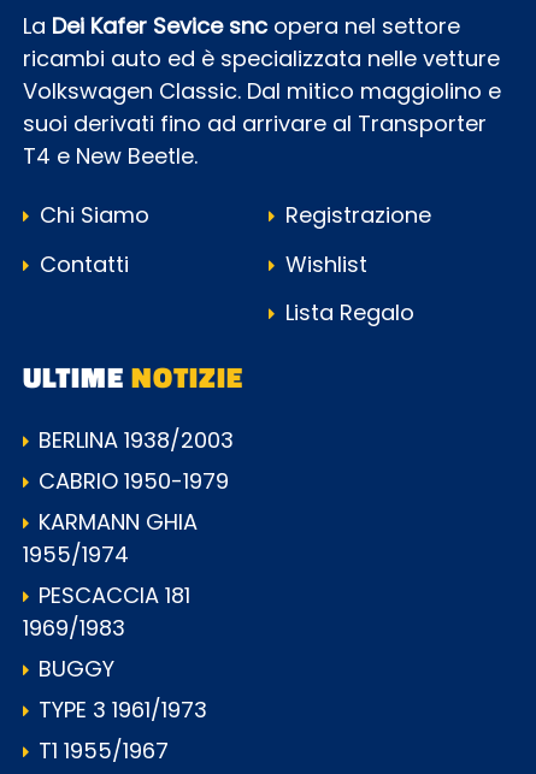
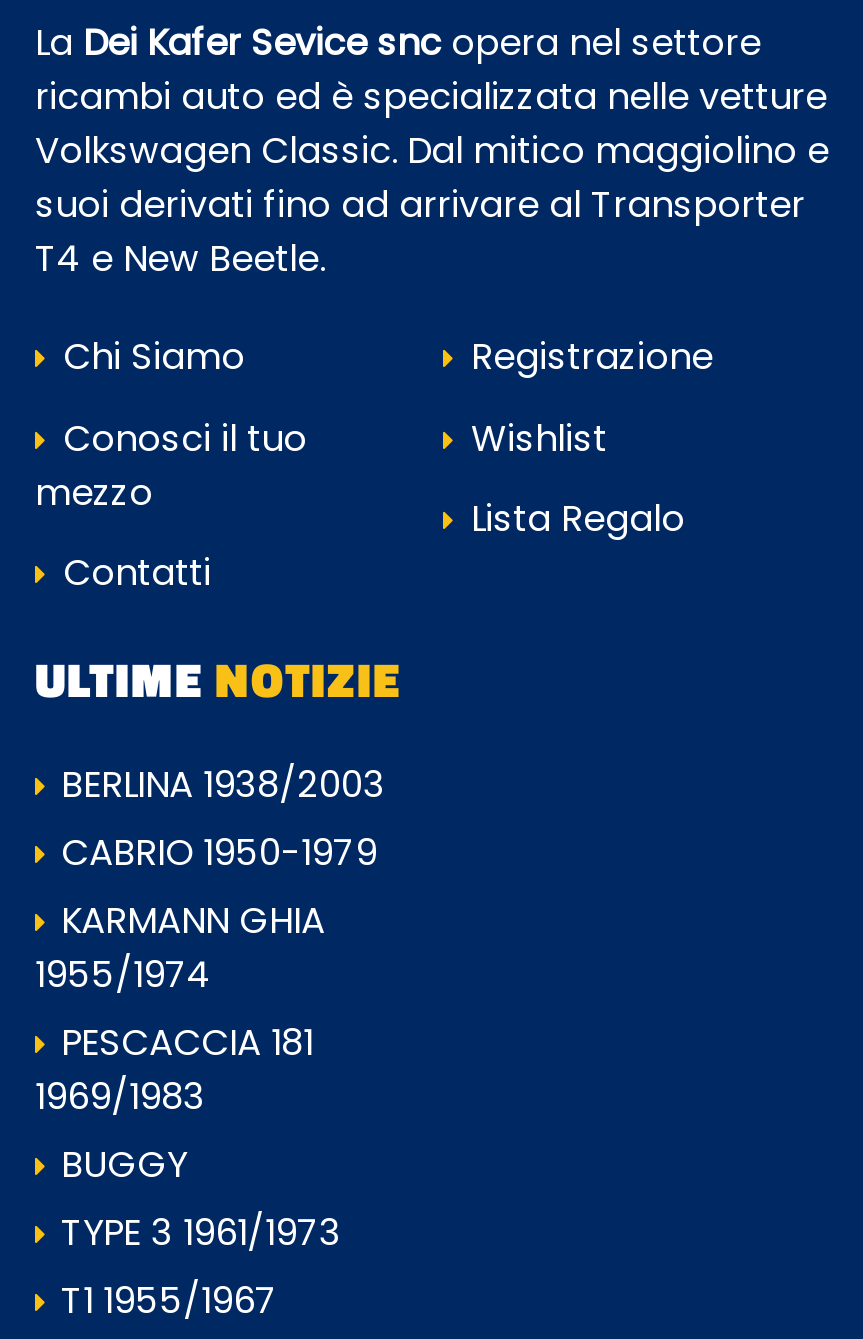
moved [34,249,129,279] -> [53,547,211,597]: Contatti
none -> [35,412,307,516] Conosci il tuo | mezzo

